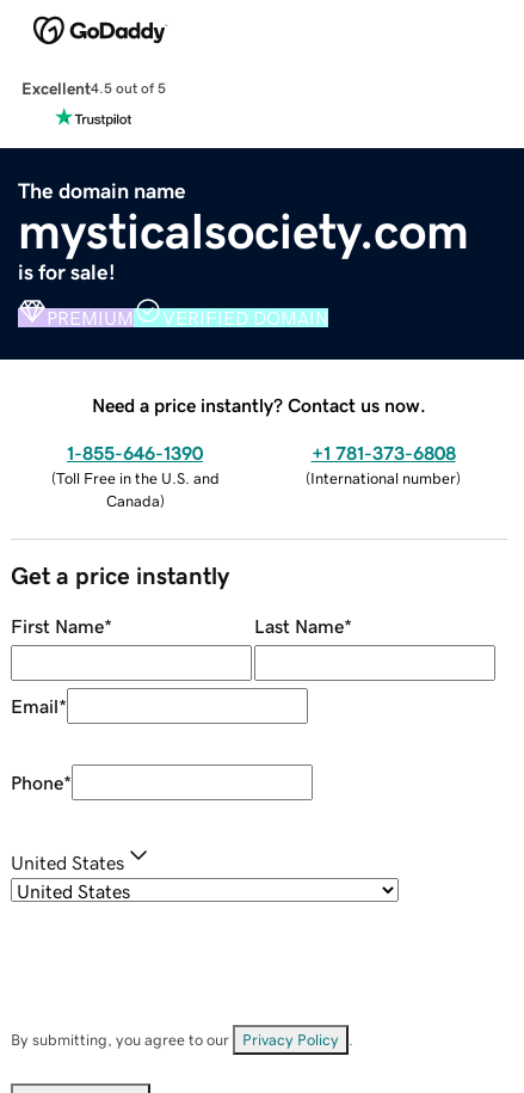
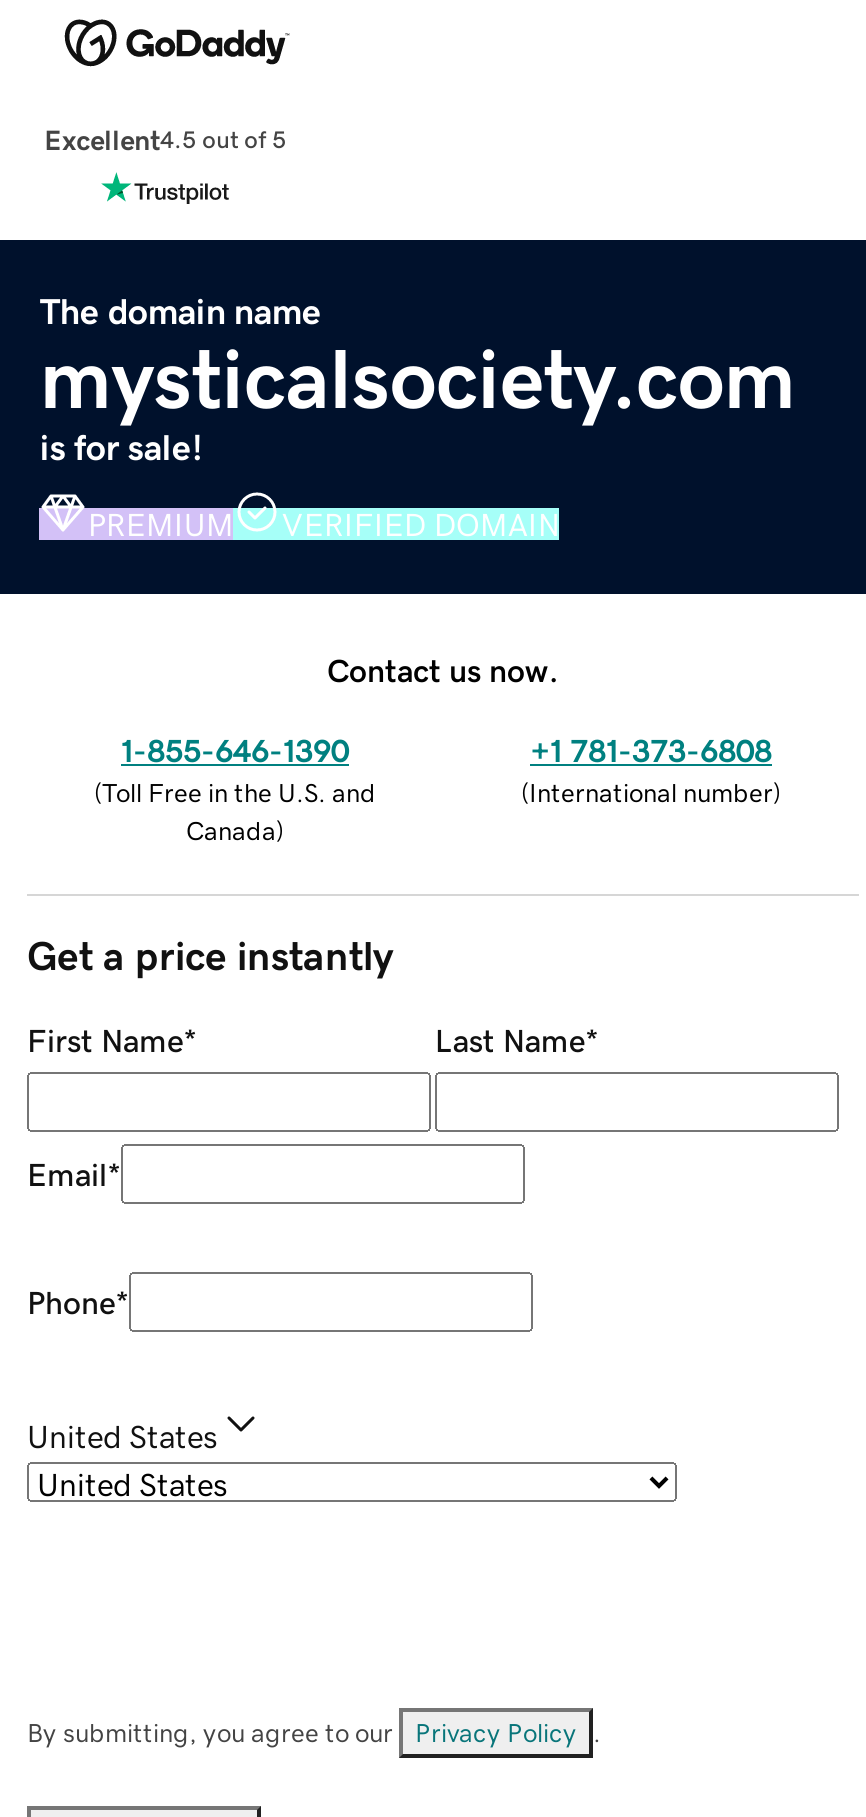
[92,395,426,414] Need a price instantly? Contact us now. -> [327,653,559,685] Contact us now.

